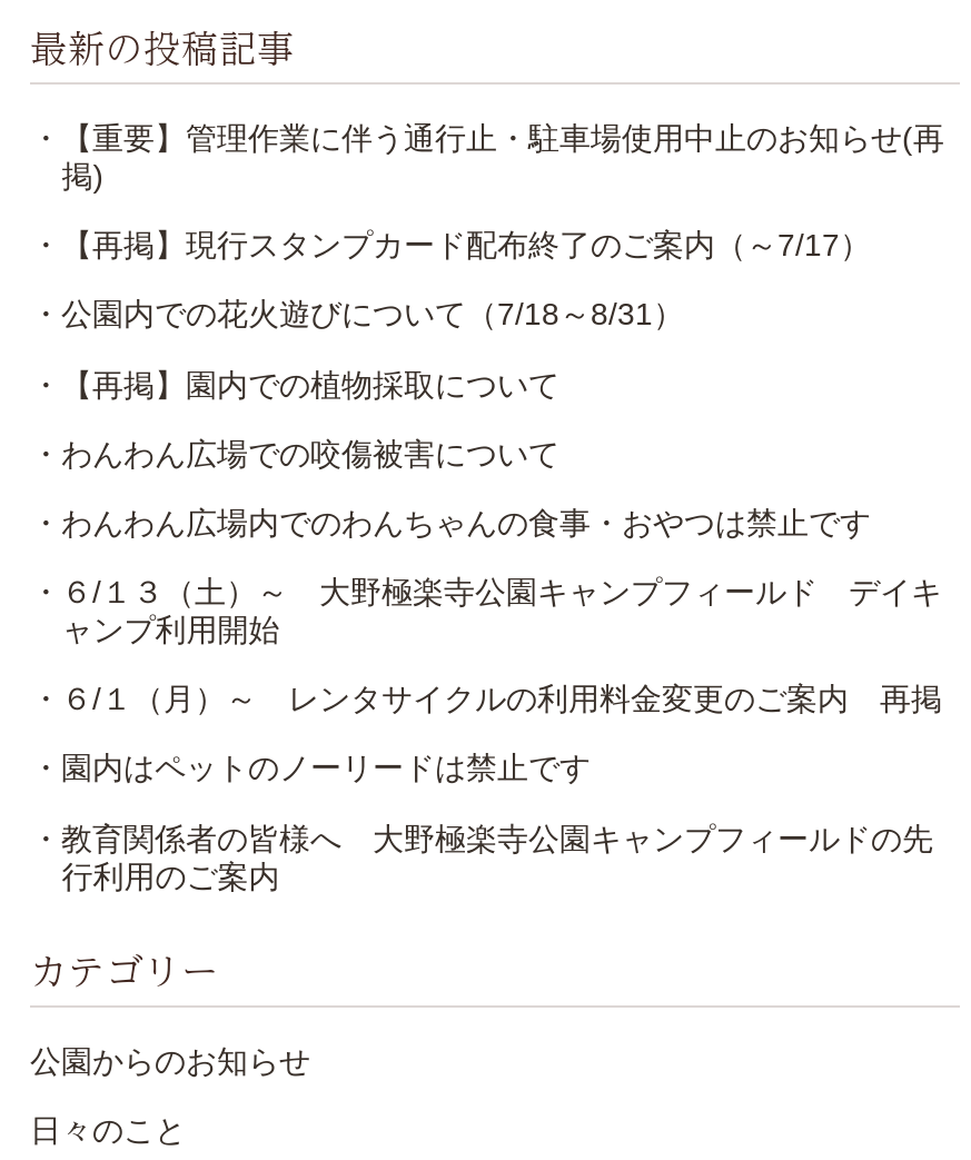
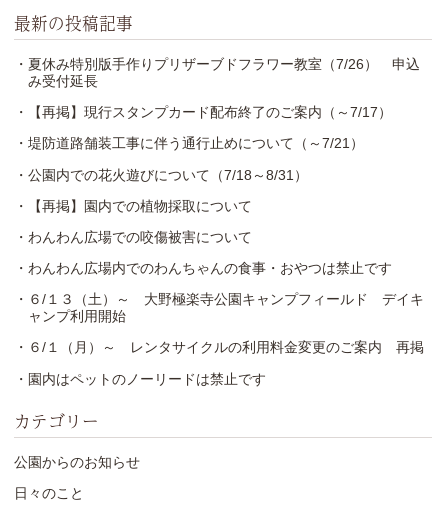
[30,120,944,193] ・【重要】管理作業に伴う通行止・駐車場使用中止のお知らせ(再 | 掲) -> [14,56,420,89] ・夏休み特別版手作りプリザーブドフラワー教室（7/26） 申込 | み受付延長
none -> [14,135,364,151] ・堤防道路舗装工事に伴う通行止めについて（～7/21）
moved [30,297,942,786] -> [14,166,424,387]: ・公園内での花火遊びについて（7/18～8/31） | ・【再掲】園内での植物採取について | ・わんわん広場での咬傷被害について | ・わんわん広場内でのわんちゃんの食事・おやつは禁止です | ・６/１３（土）～ 大野極楽寺公園キャンプフィールド デイキ | ャンプ利用開始 | ・園内はペットのノーリードは禁止です
[30,820,933,893] ・教育関係者の皆様へ 大野極楽寺公園キャンプフィールドの先 | 行利用のご案内 -> none

